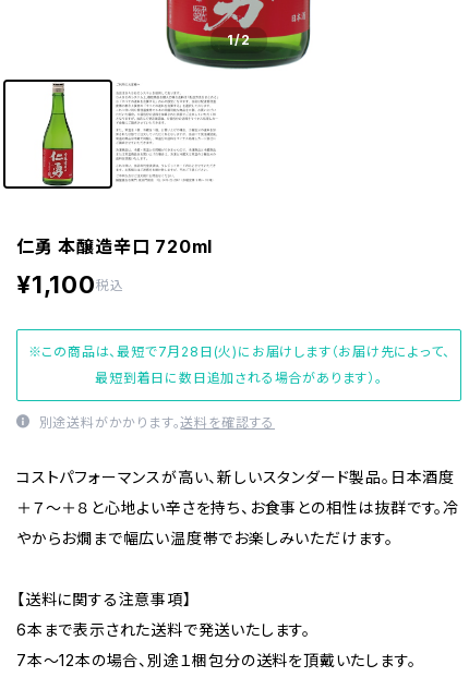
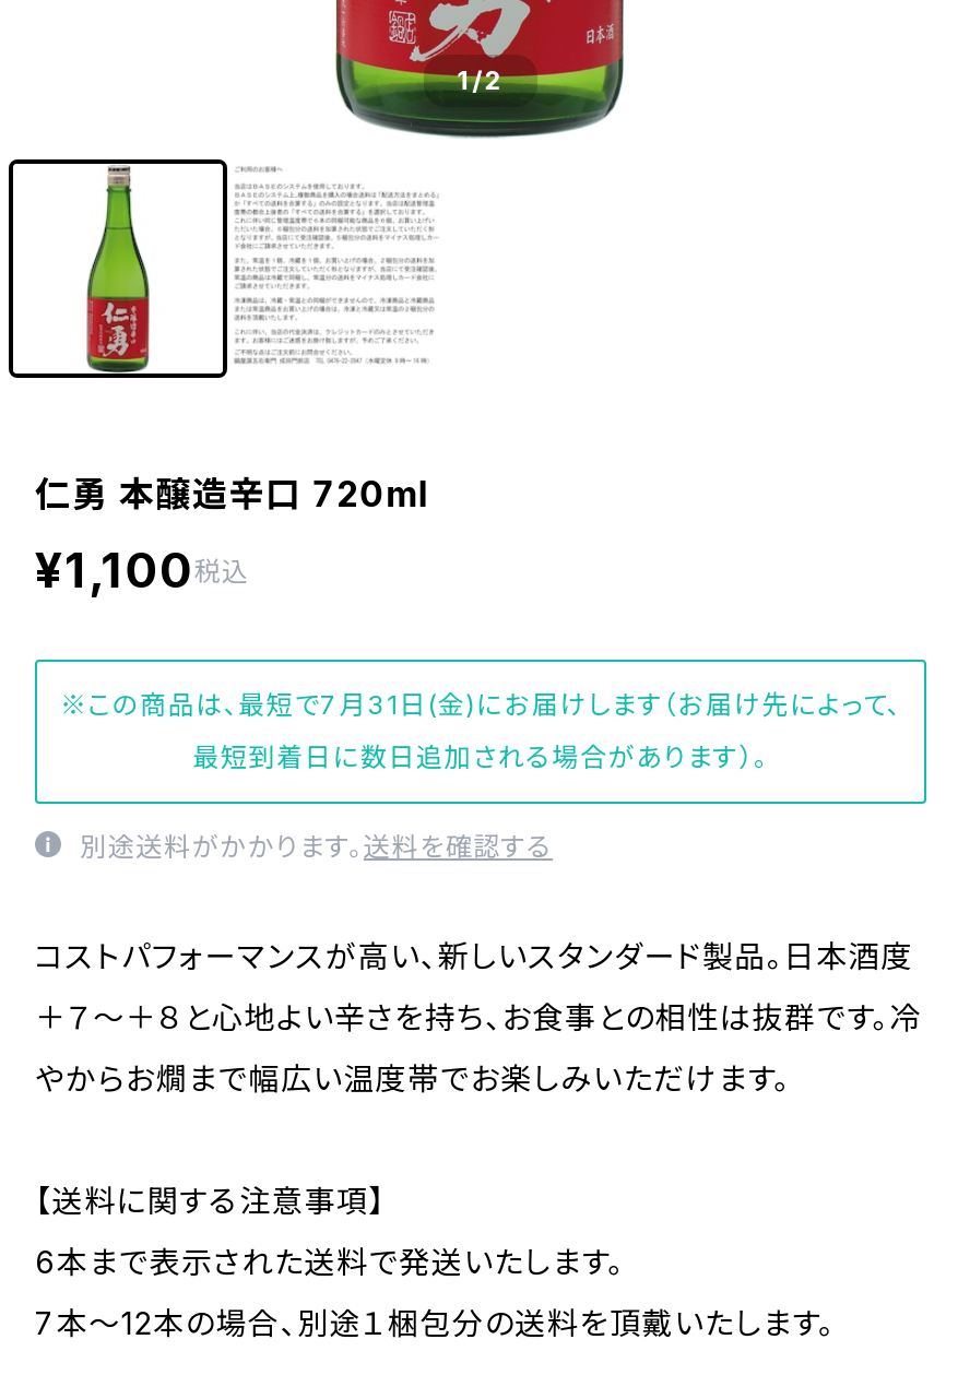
[28,343,450,360] ※この商品は、最短で7月28日(火)にお届けします（お届け先によって、 -> [60,688,901,721] ※この商品は、最短で7月31日(金)にお届けします（お届け先によって、

